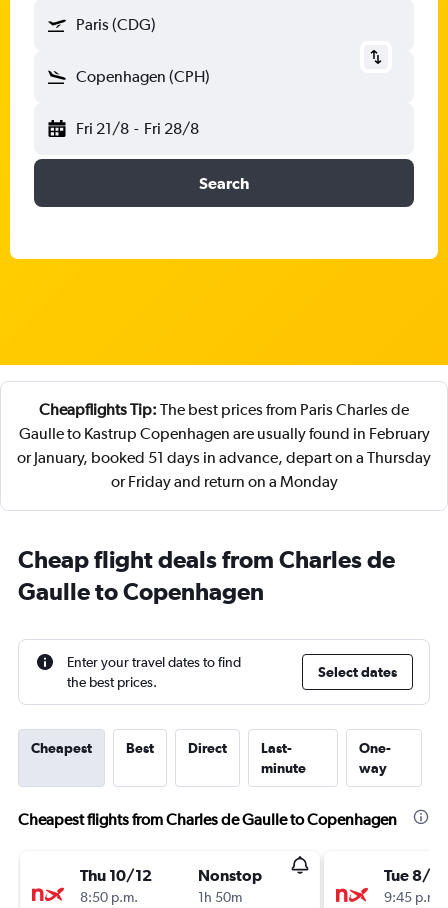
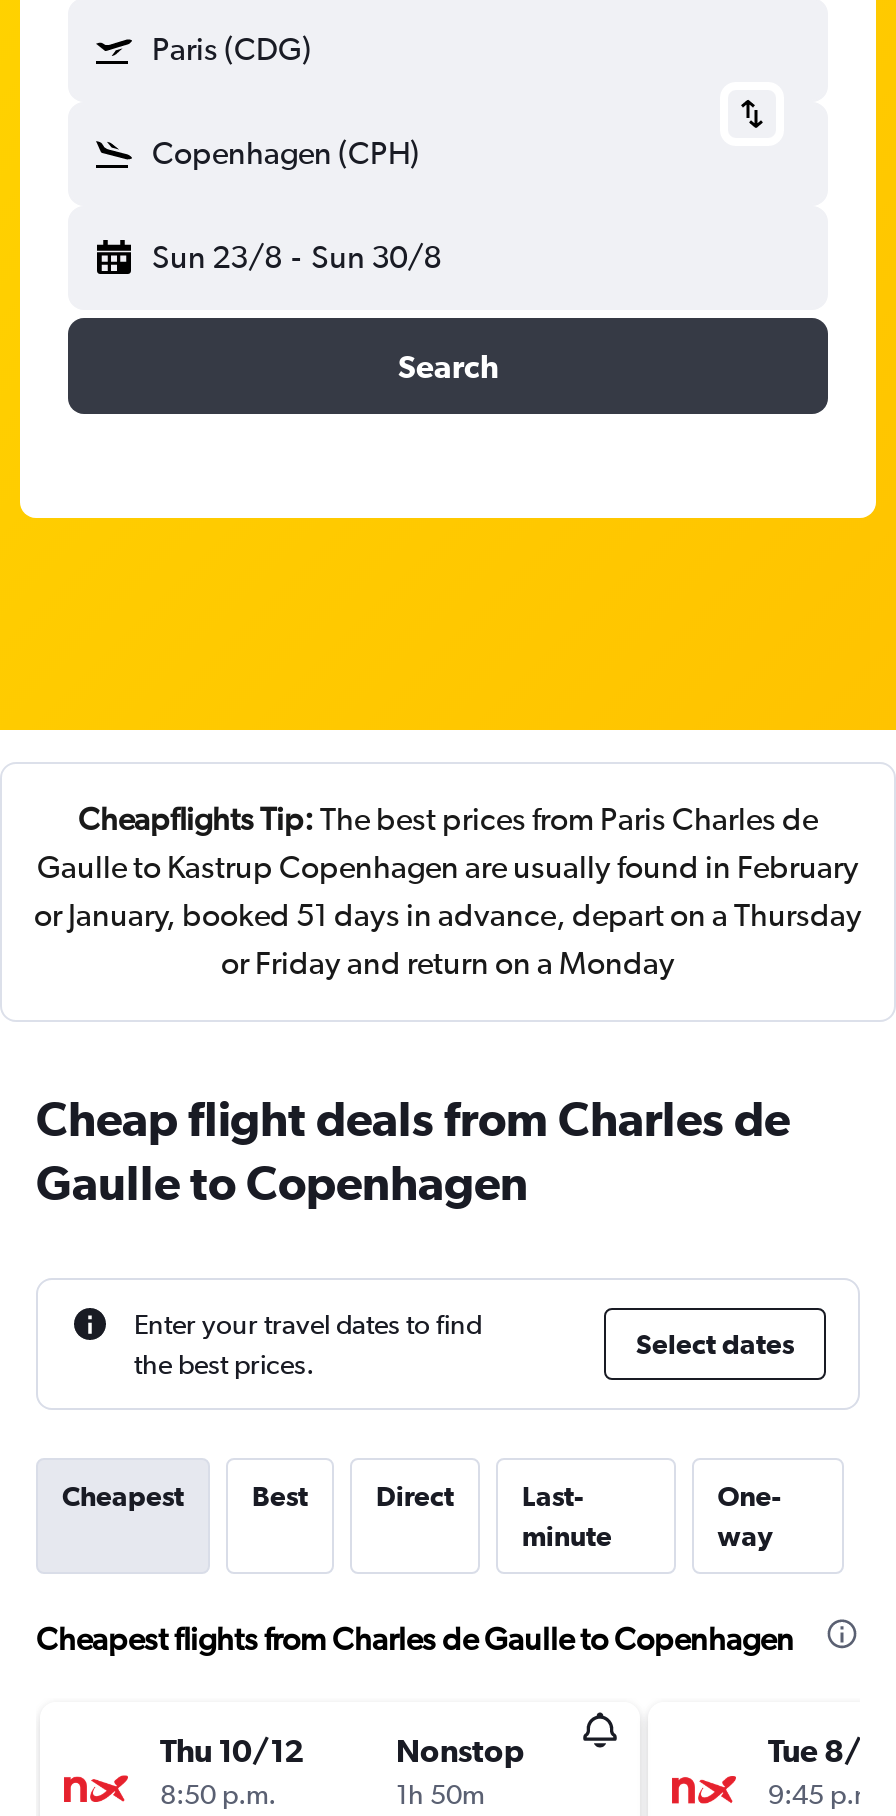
[76,119,199,138] Fri 21/8 - Fri 28/8 -> [152,238,441,276] Sun 23/8 - Sun 30/8

